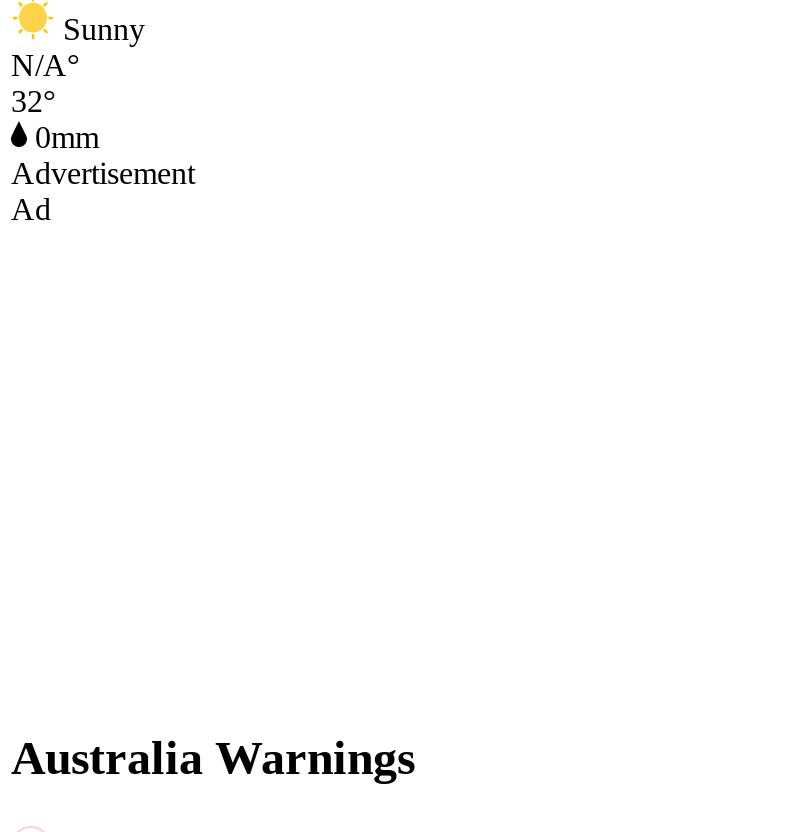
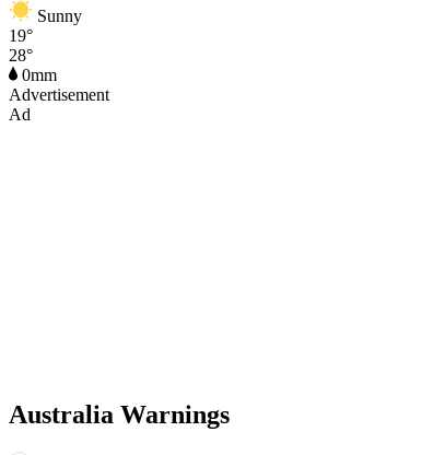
[11,49,79,119] N/A° | 32° -> [9,27,33,65] 19° | 28°

